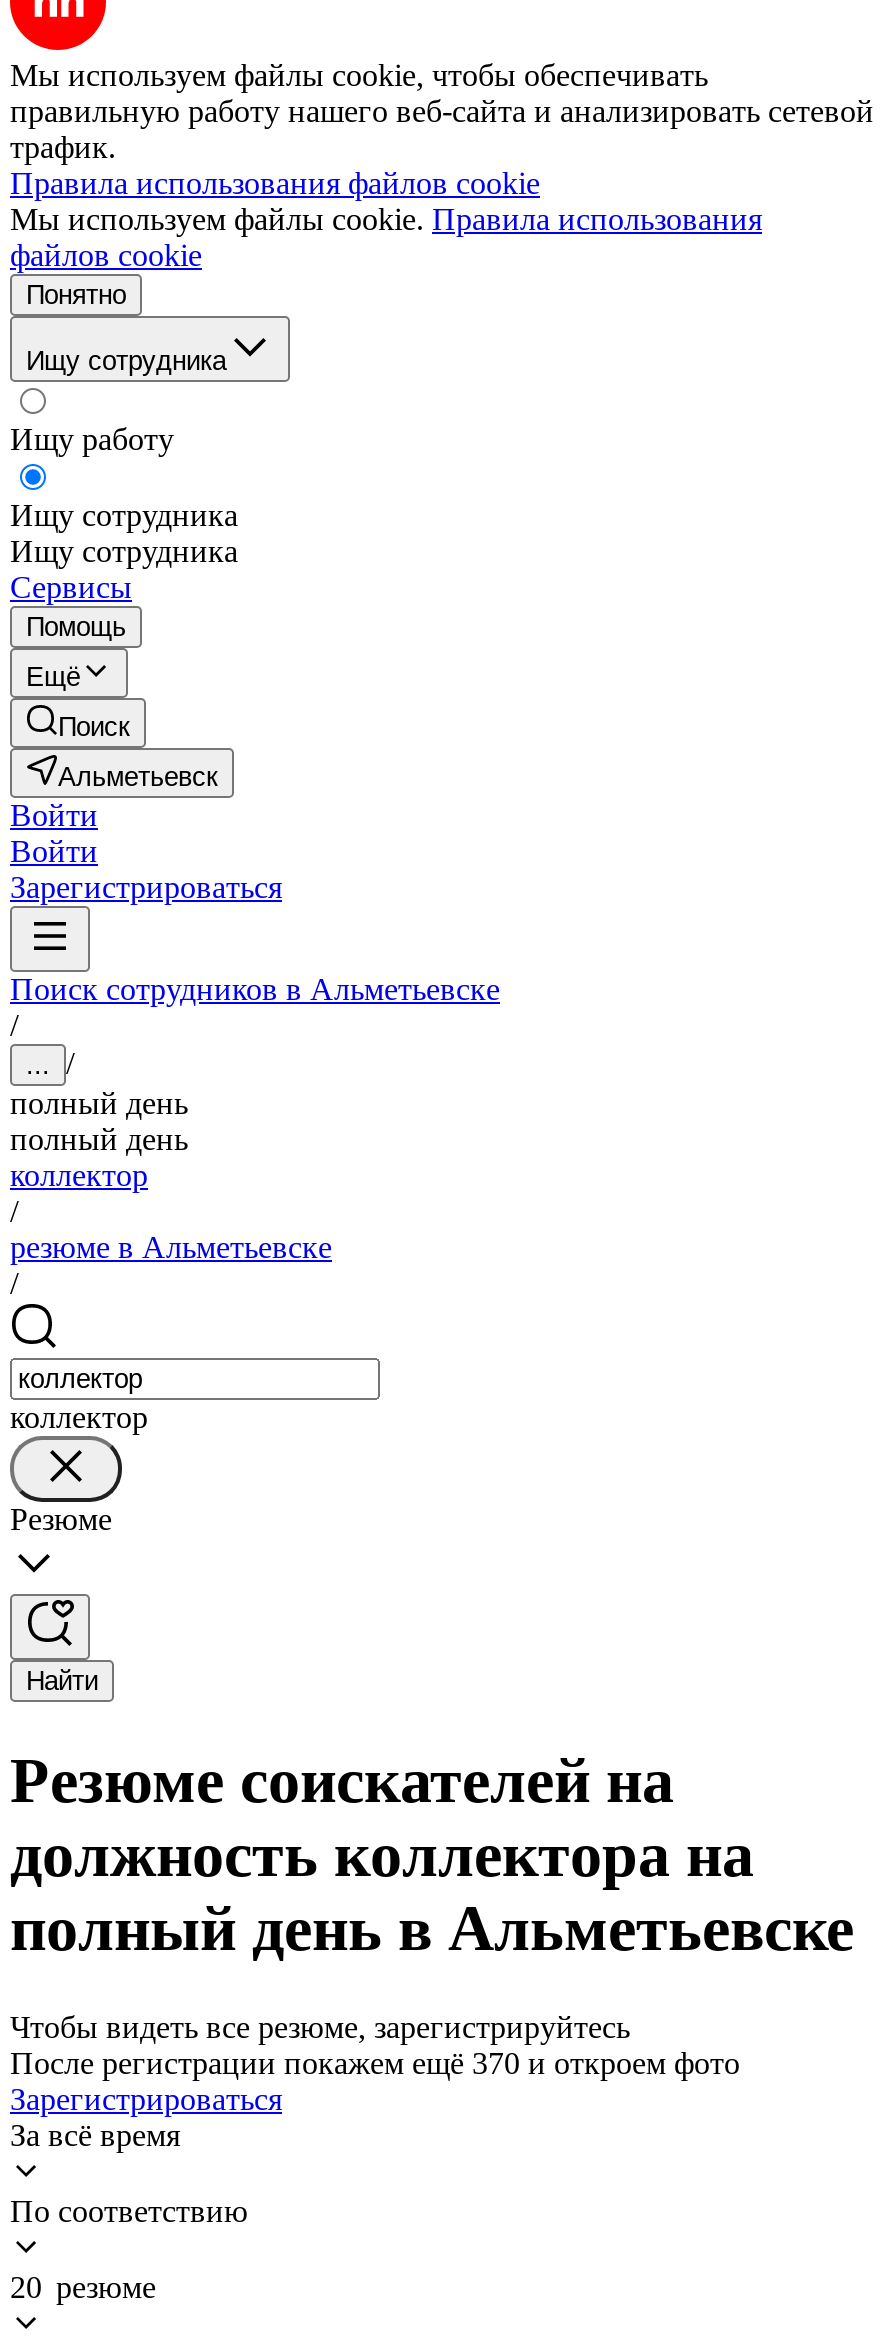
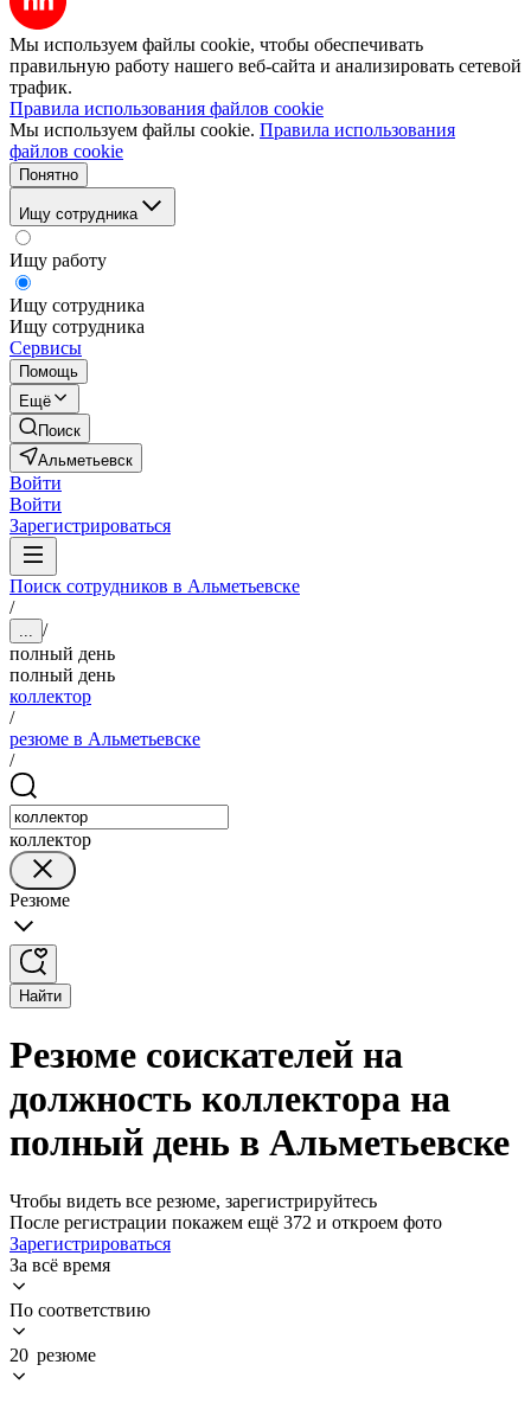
[10,2046,740,2080] После регистрации покажем ещё 370 и откроем фото -> [9,1212,442,1232] После регистрации покажем ещё 372 и откроем фото

